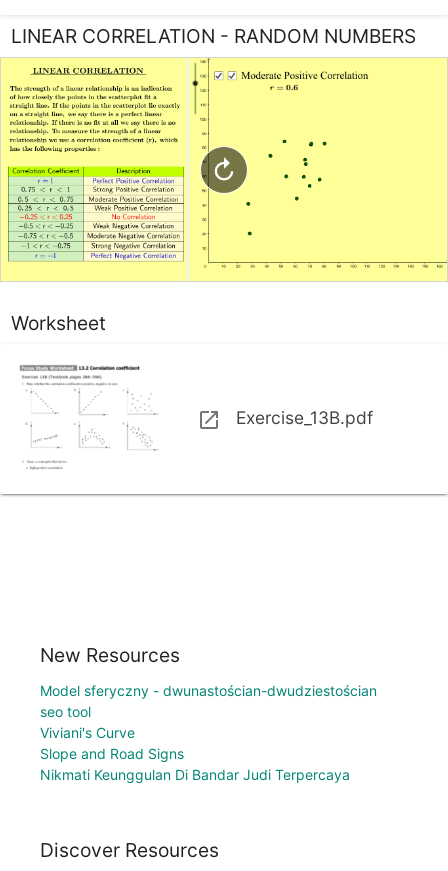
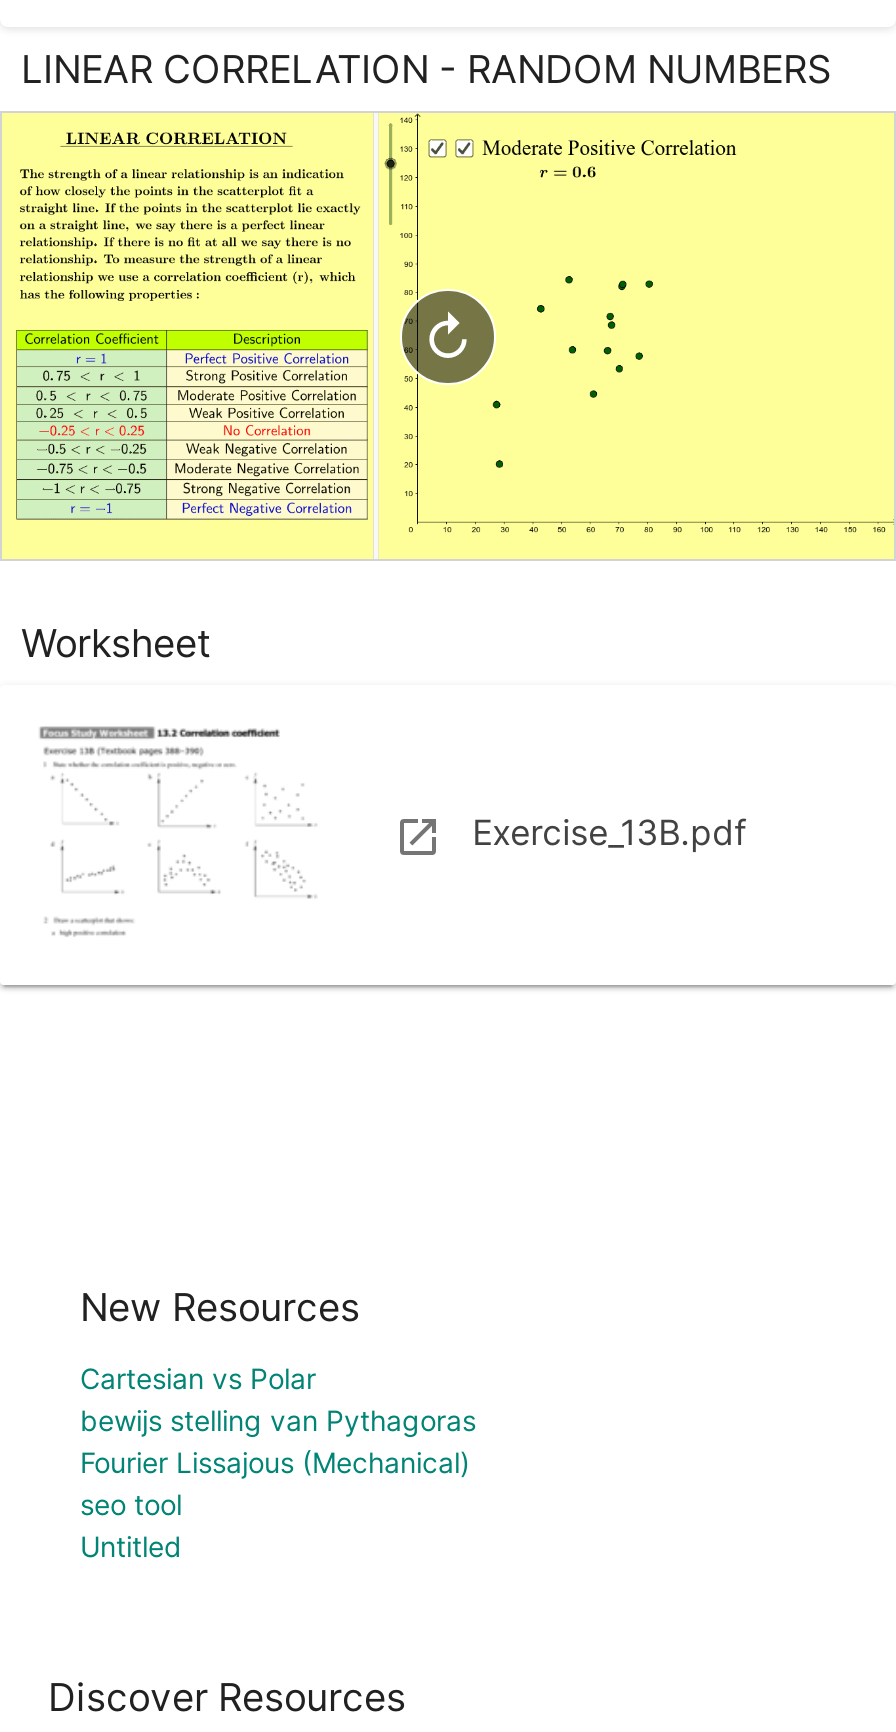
[40,682,377,699] Model sferyczny - dwunastościan-dwudziestościan -> [80,1361,476,1479] Cartesian vs Polar | bewijs stelling van Pythagoras | Fourier Lissajous (Mechanical)
moved [40,703,91,720] -> [80,1487,182,1521]: seo tool
[40,724,350,783] Viviani's Curve | Slope and Road Signs | Nikmati Keunggulan Di Bandar Judi Terpercaya -> [80,1529,182,1563] Untitled

